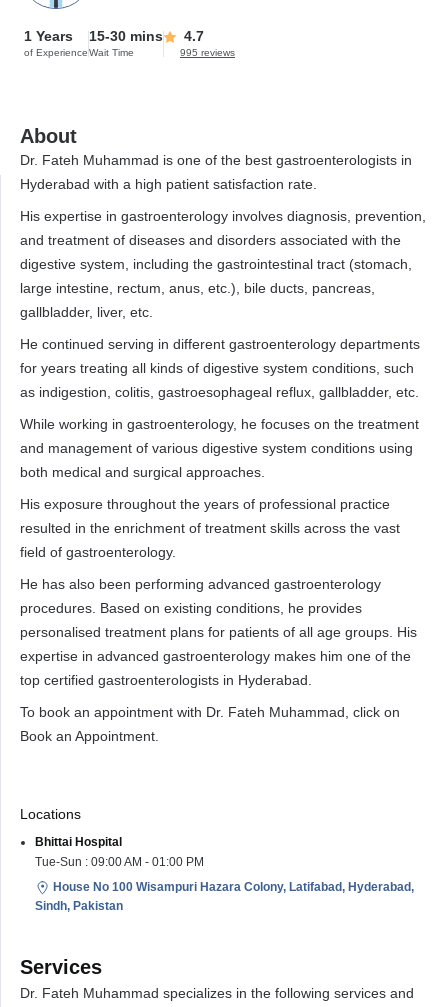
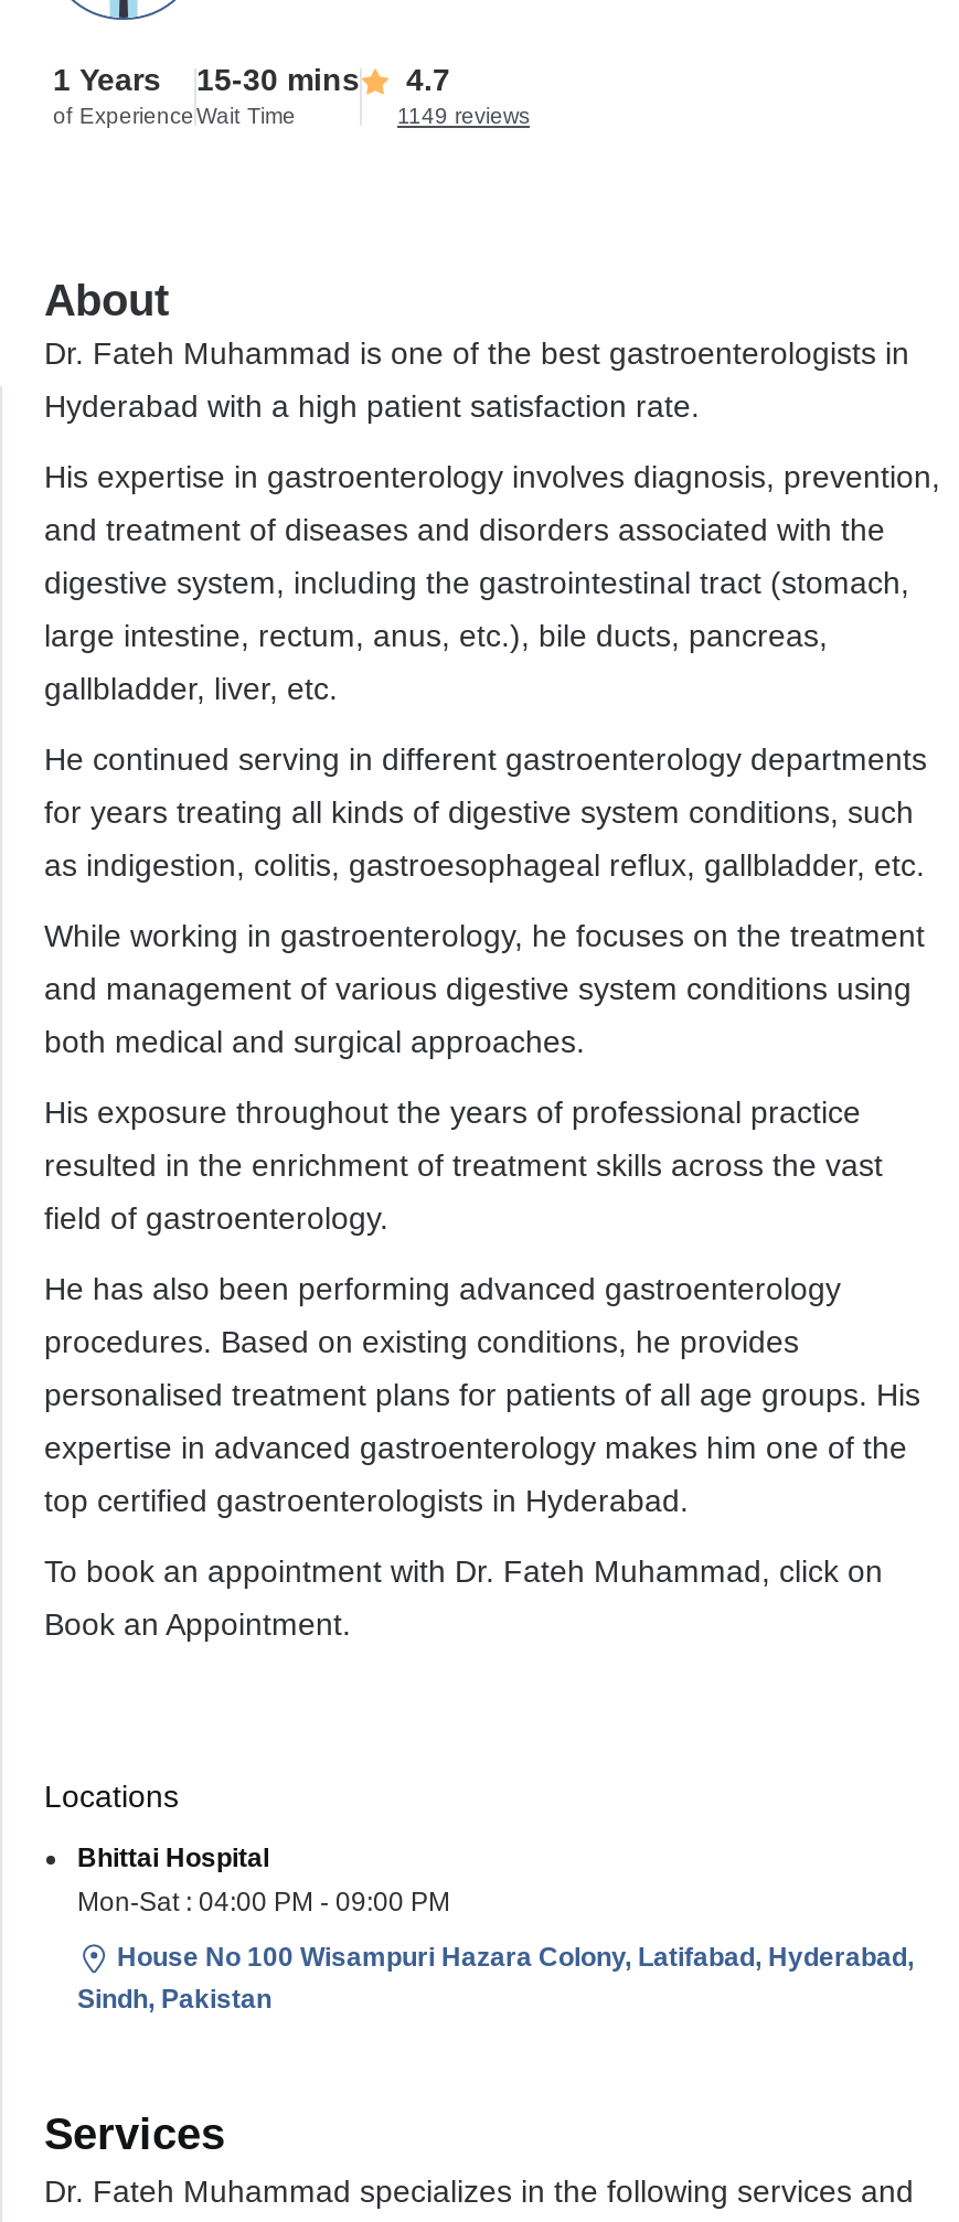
[180,47,235,58] 995 reviews -> [397,104,530,128] 1149 reviews
[35,855,204,869] Tue-Sun : 09:00 AM - 01:00 PM -> [77,1887,450,1918] Mon-Sat : 04:00 PM - 09:00 PM

